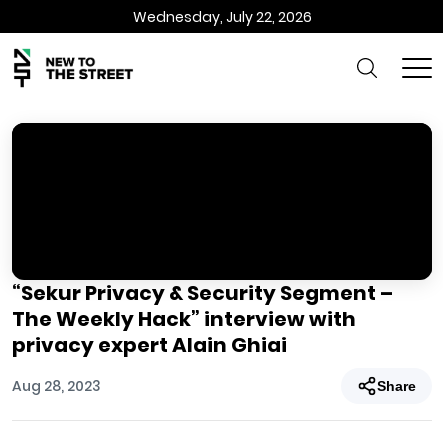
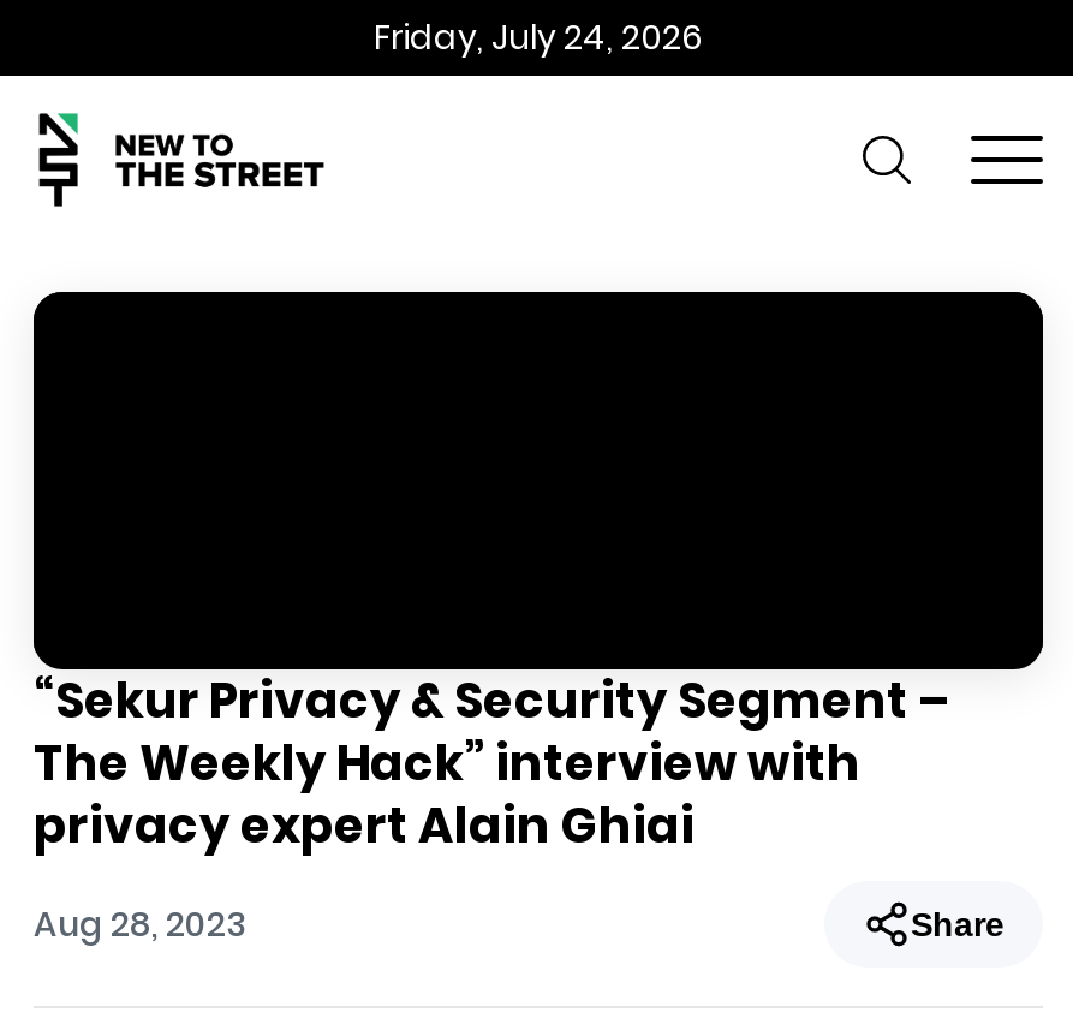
[132,6,311,26] Wednesday, July 22, 2026 -> [374,12,703,60] Friday, July 24, 2026

